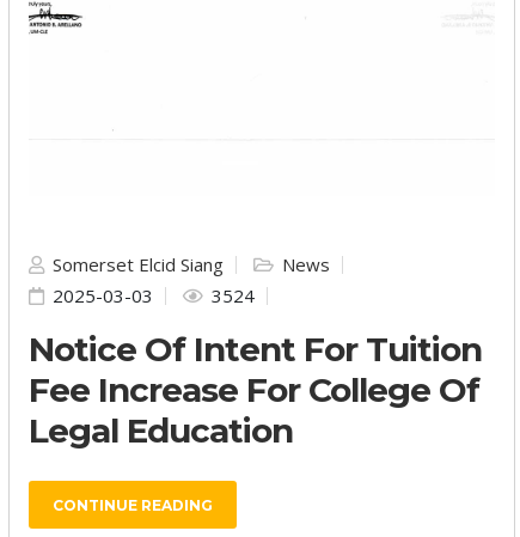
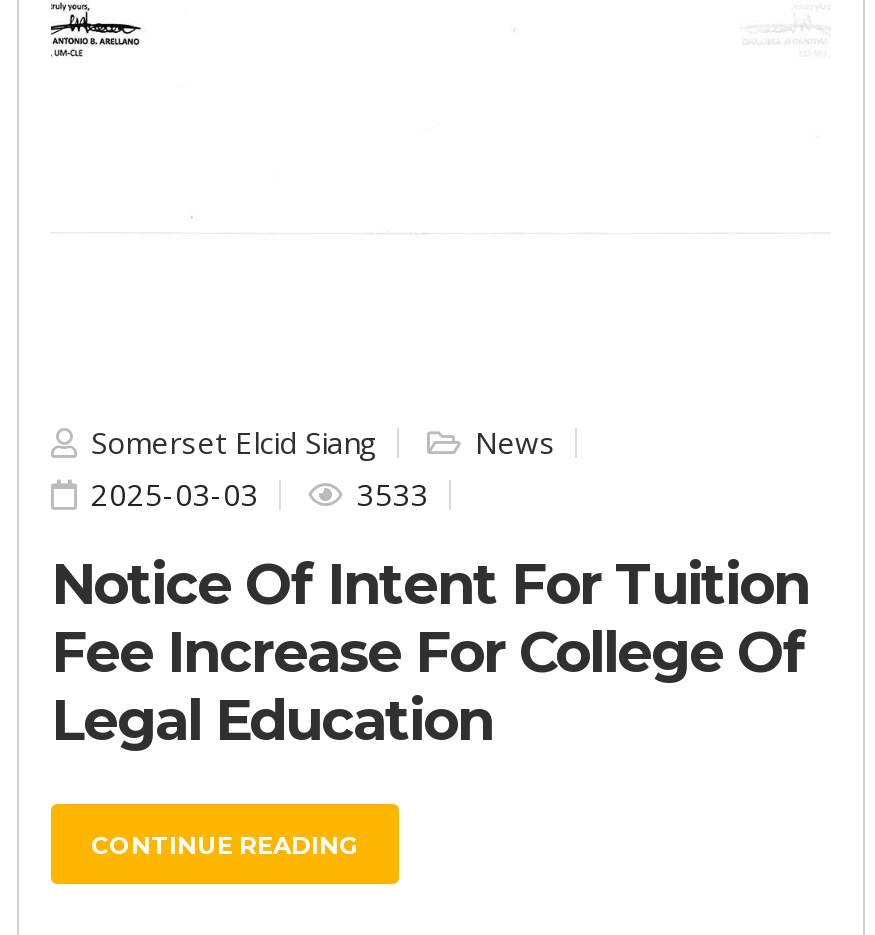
[207,283,255,307] 3524 -> [349,474,429,514] 3533

